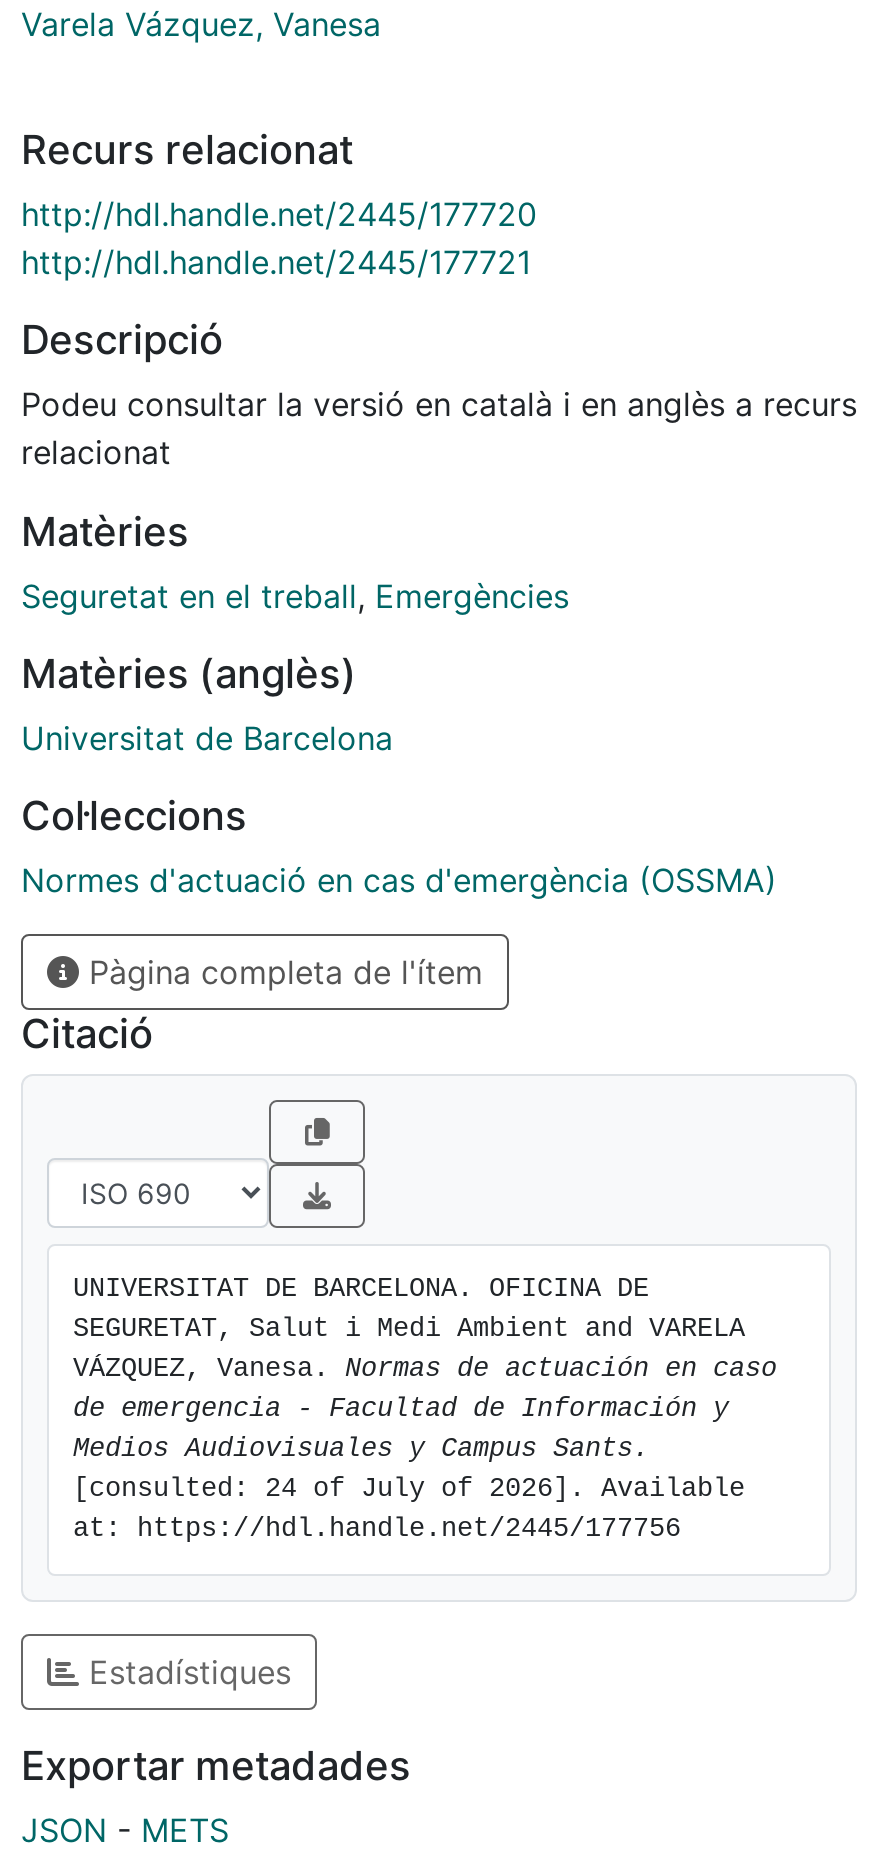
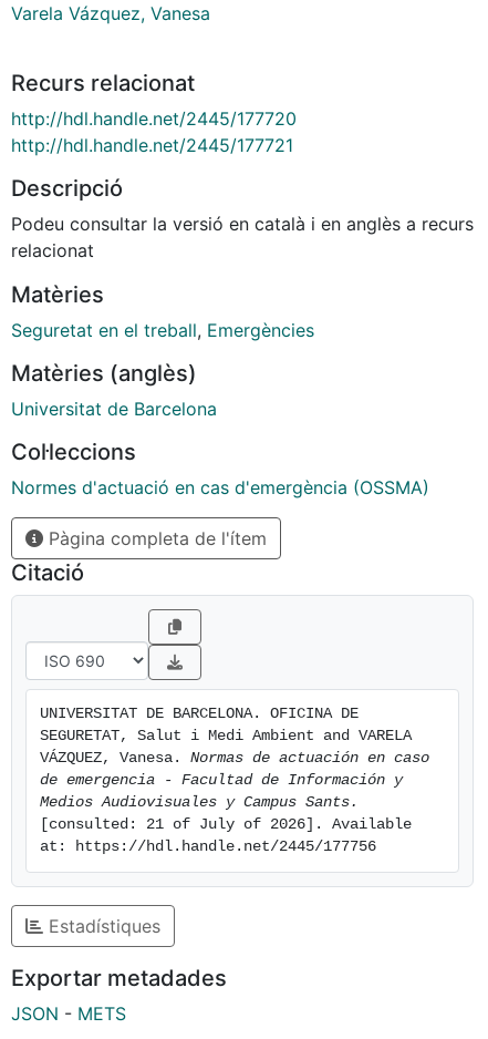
[73,1474,745,1504] [consulted: 24 of July of 2026]. Available -> [40,816,412,833] [consulted: 21 of July of 2026]. Available

